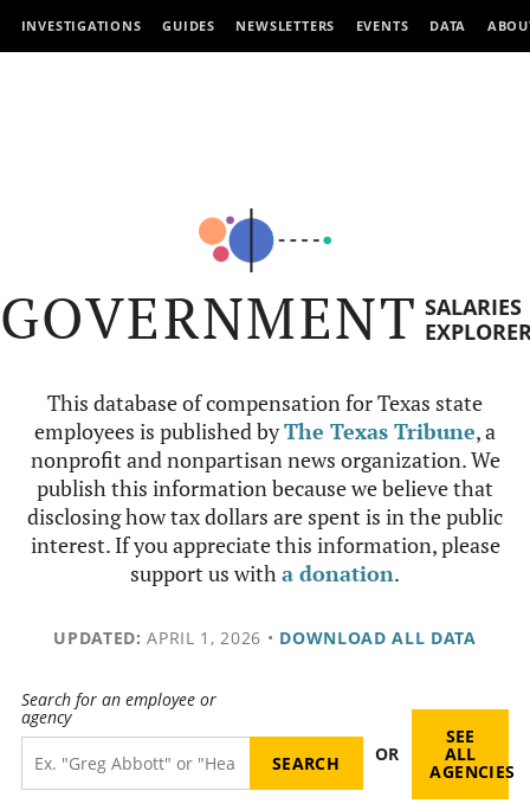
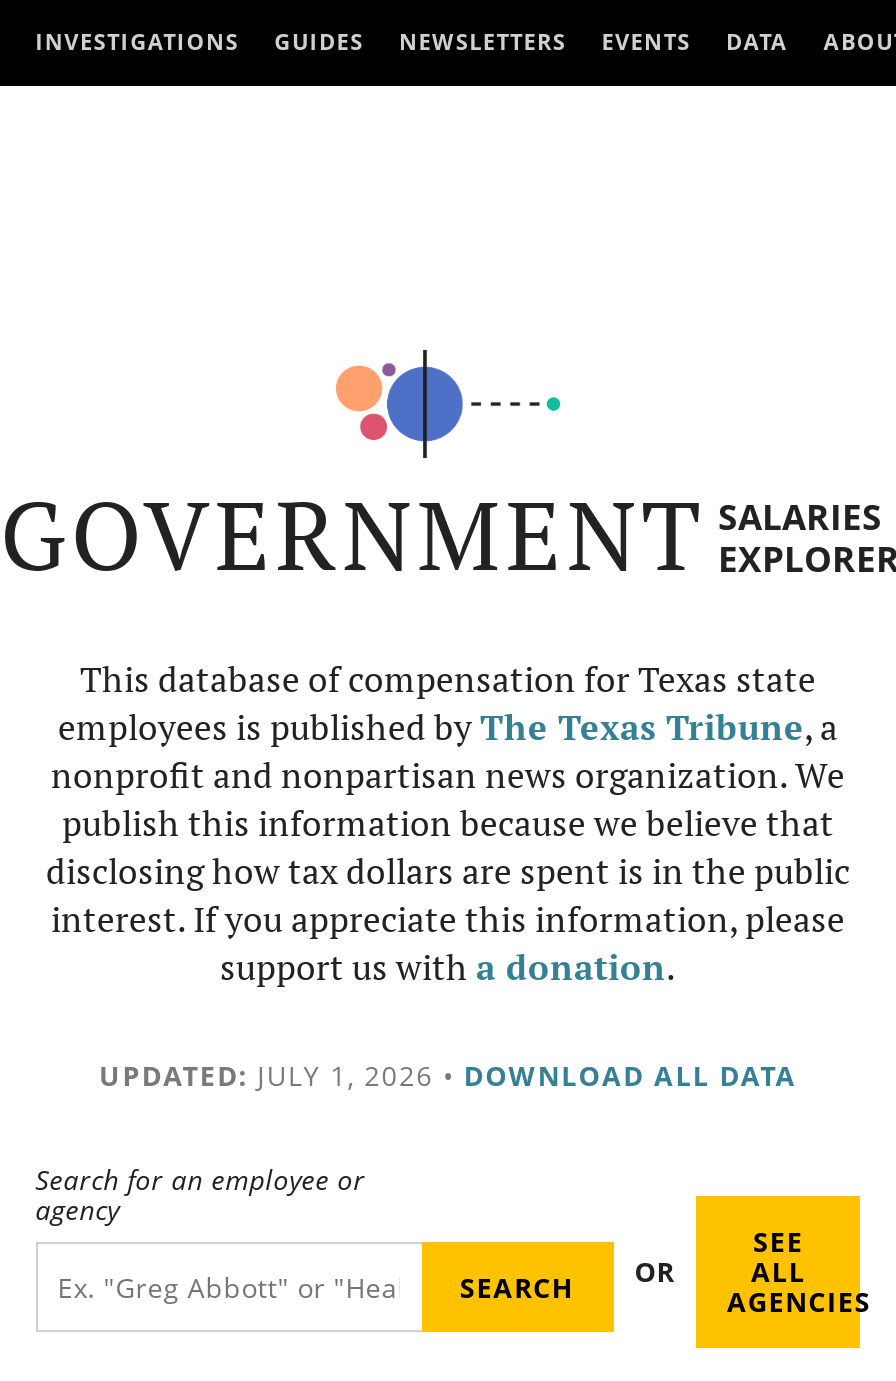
[53,626,477,649] UPDATED: APRIL 1, 2026 • DOWNLOAD ALL DATA -> [99,1056,797,1094] UPDATED: JULY 1, 2026 • DOWNLOAD ALL DATA

